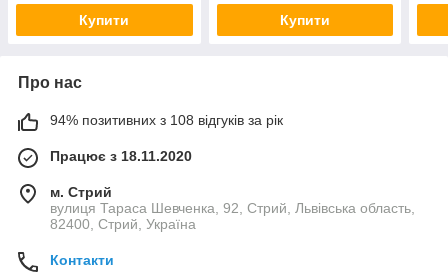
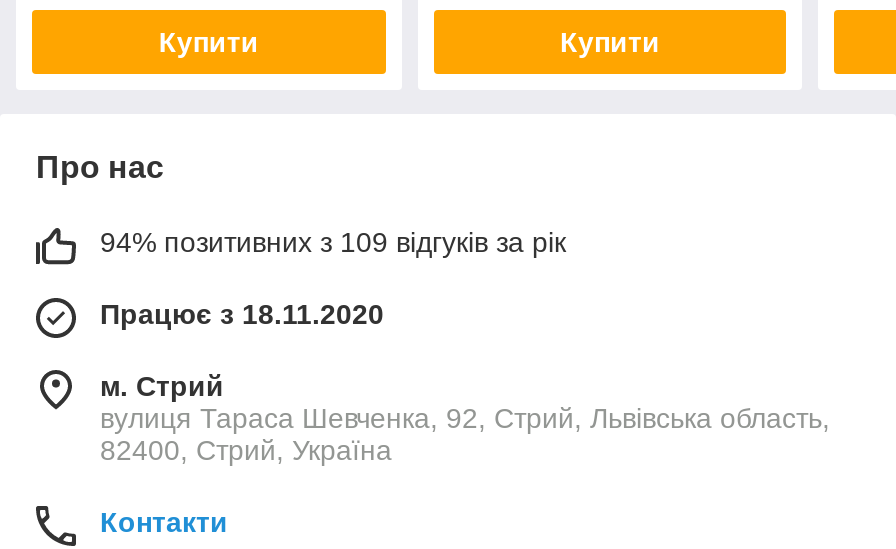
[50,112,283,128] 94% позитивних з 108 відгуків за рік -> [100,226,566,258] 94% позитивних з 109 відгуків за рік

